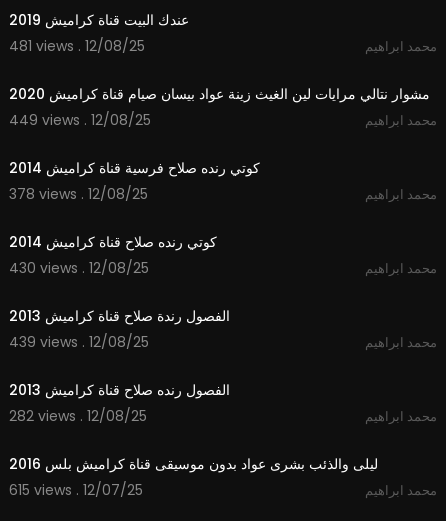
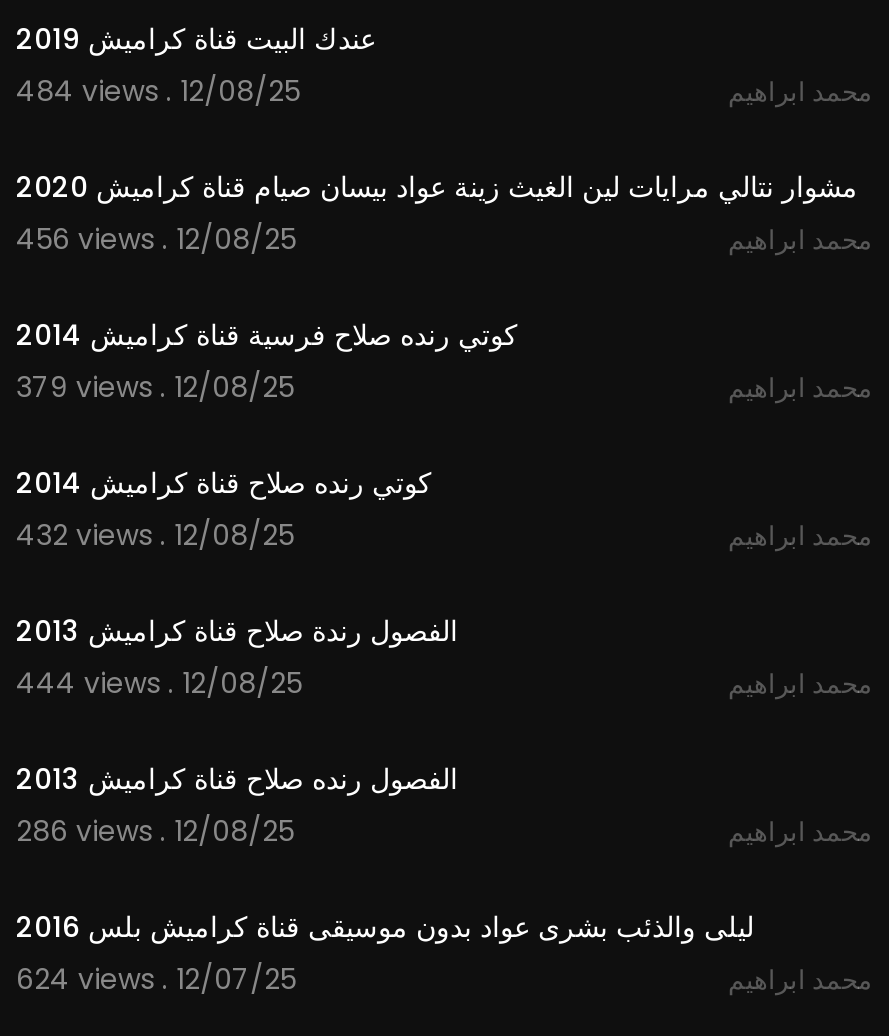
[9,36,145,56] 481 views . 12/08/25 -> [16,71,300,111] 484 views . 12/08/25
[9,110,151,130] 449 views . 12/08/25 -> [16,219,296,259] 456 views . 12/08/25
[9,184,148,204] 378 views . 12/08/25 -> [16,367,294,407] 379 views . 12/08/25
[9,258,149,278] 430 views . 12/08/25 -> [16,515,294,555] 432 views . 12/08/25
[9,332,149,352] 439 views . 12/08/25 -> [16,663,302,703] 444 views . 12/08/25
[9,406,147,426] 282 views . 12/08/25 -> [16,811,294,851] 286 views . 12/08/25
[9,480,143,500] 615 views . 12/07/25 -> [16,959,296,999] 624 views . 12/07/25

